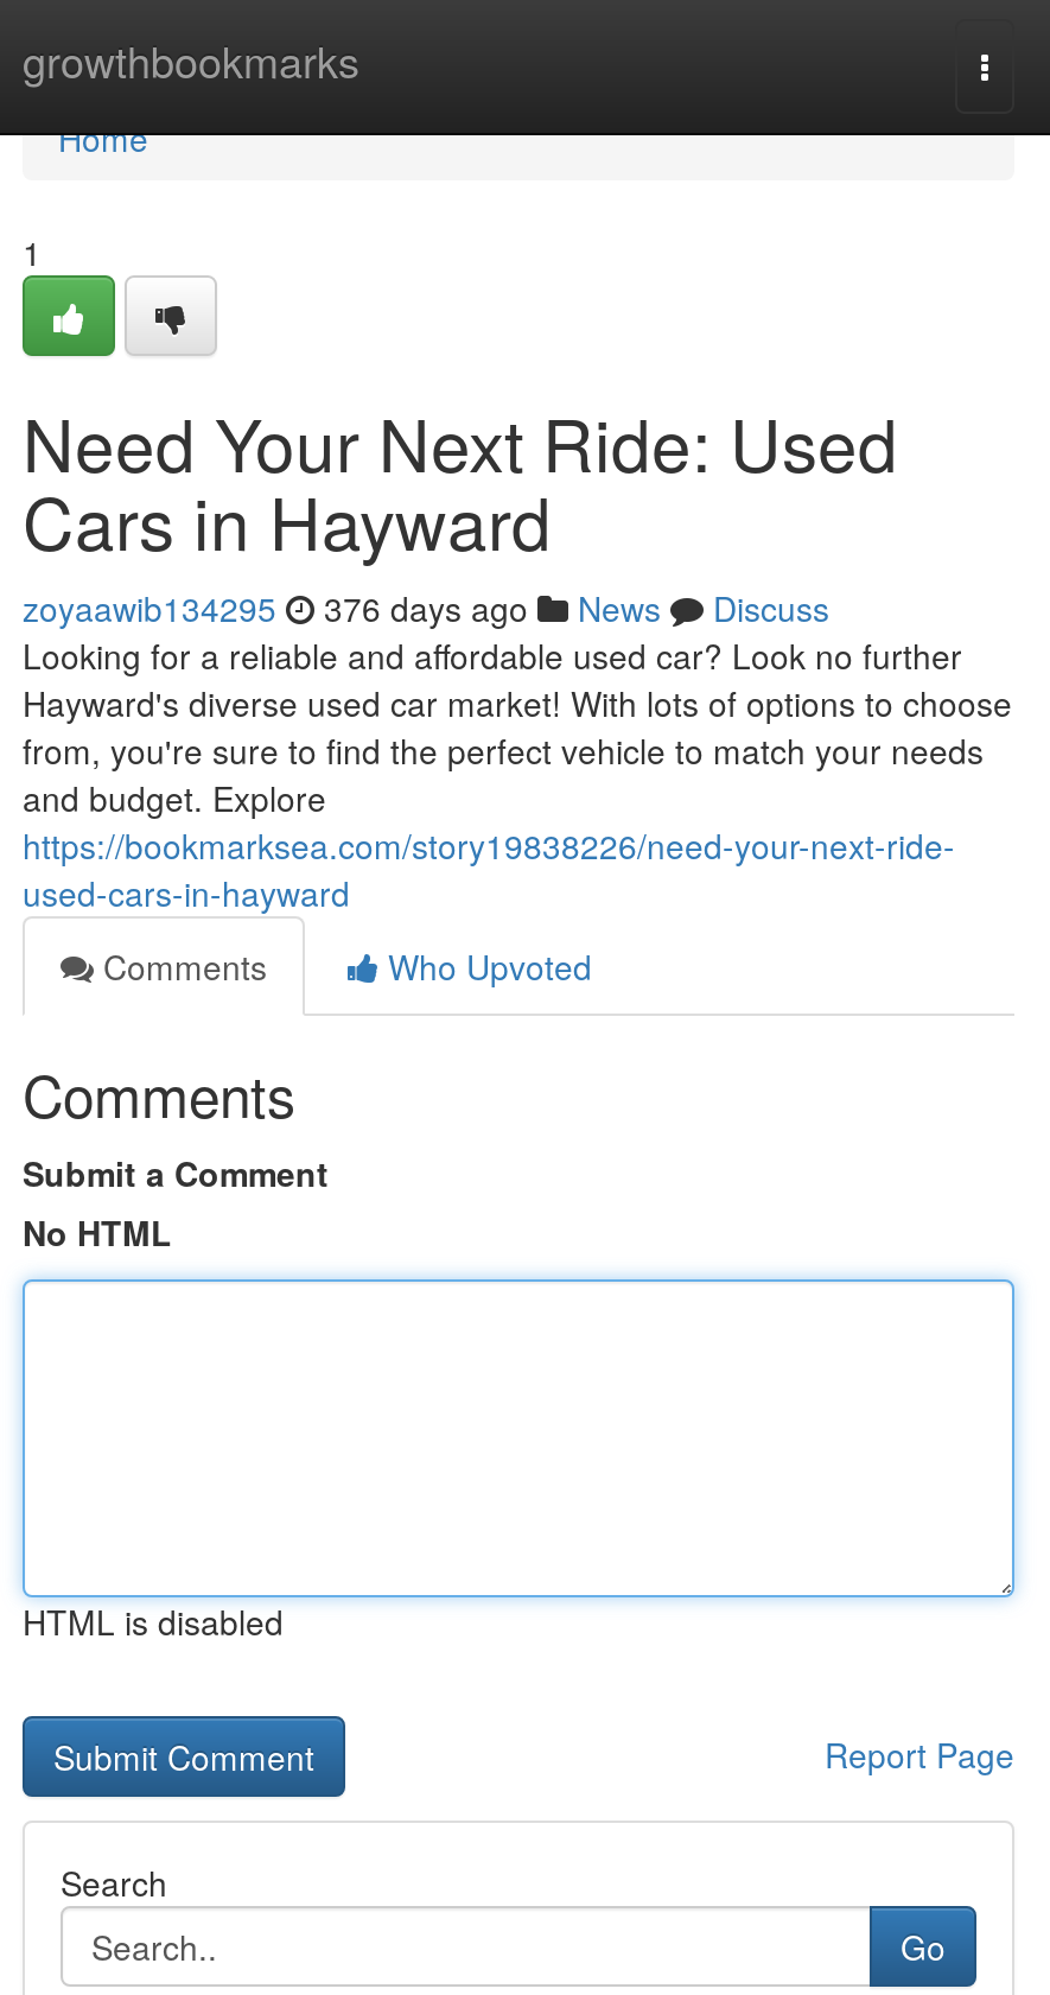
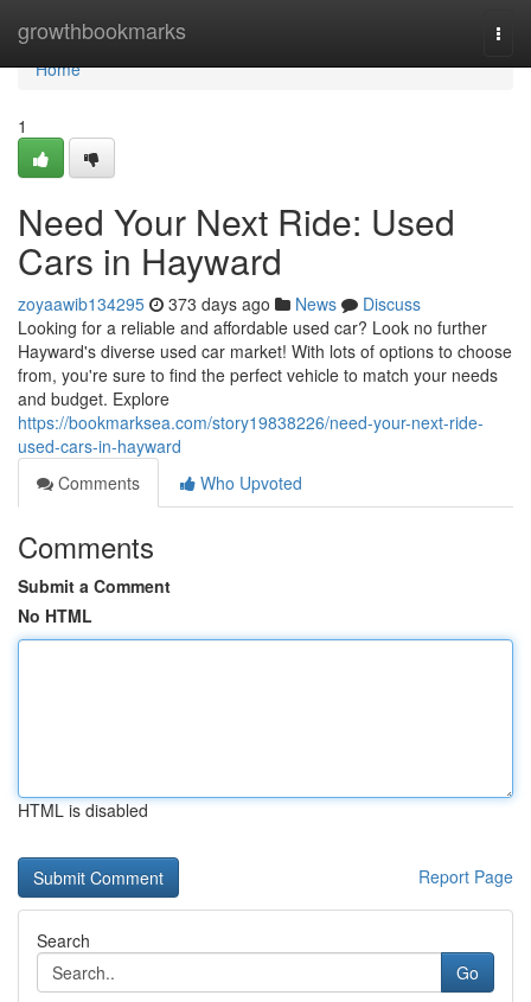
[23,584,829,631] zoyaawib134295 376 days ago News Discuss -> [18,292,421,315] zoyaawib134295 373 days ago News Discuss

